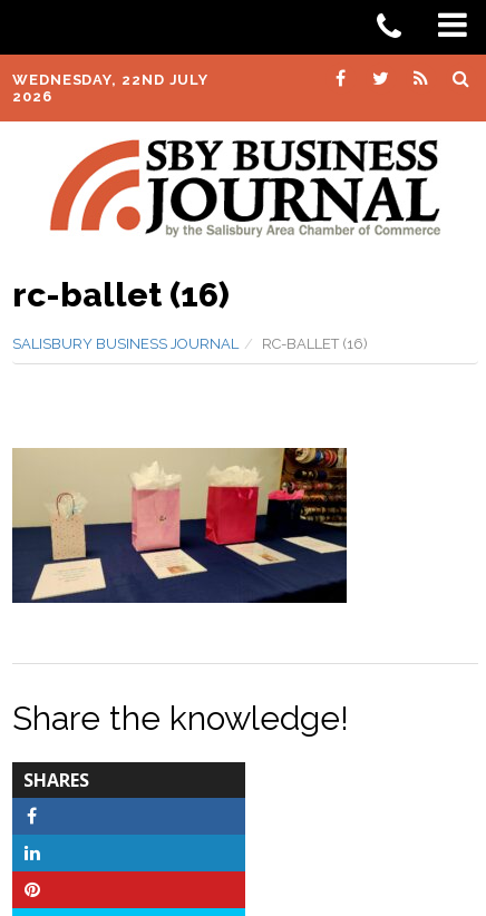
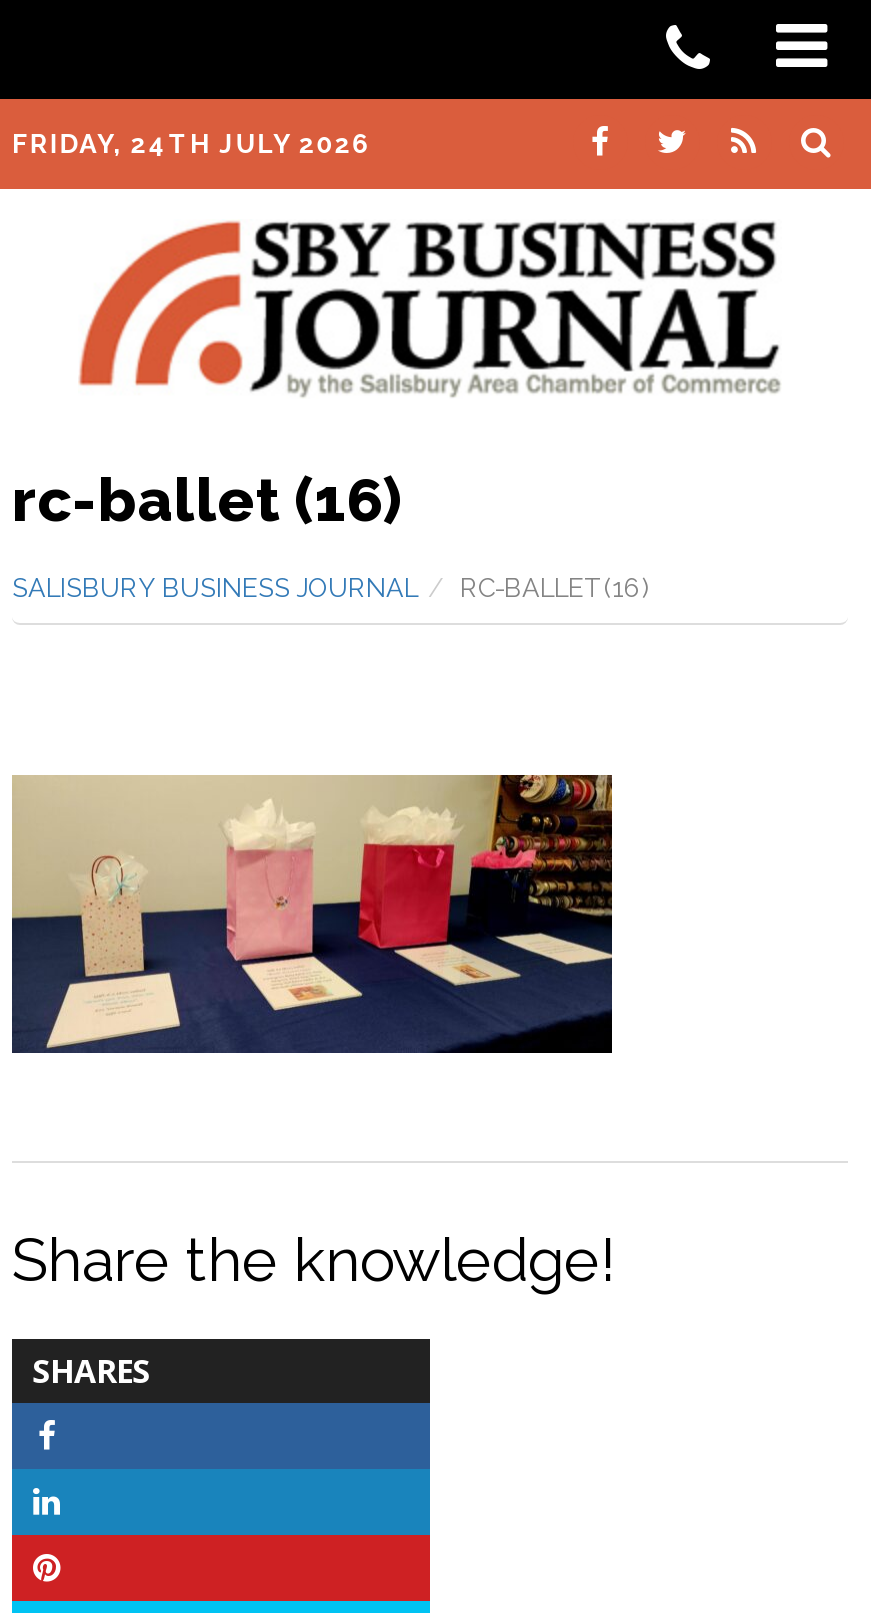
[12,71,209,105] WEDNESDAY, 22ND JULY | 2026 -> [12,129,370,159] FRIDAY, 24TH JULY 2026

